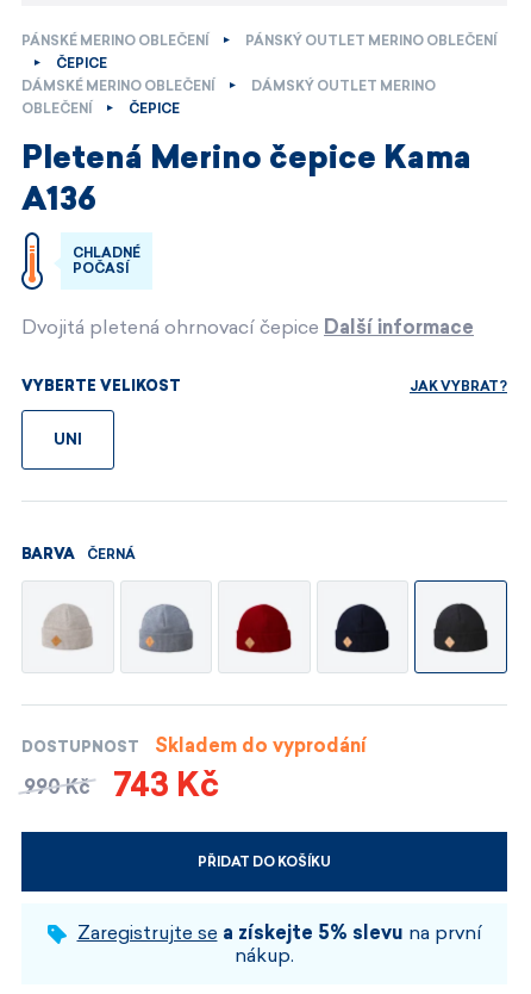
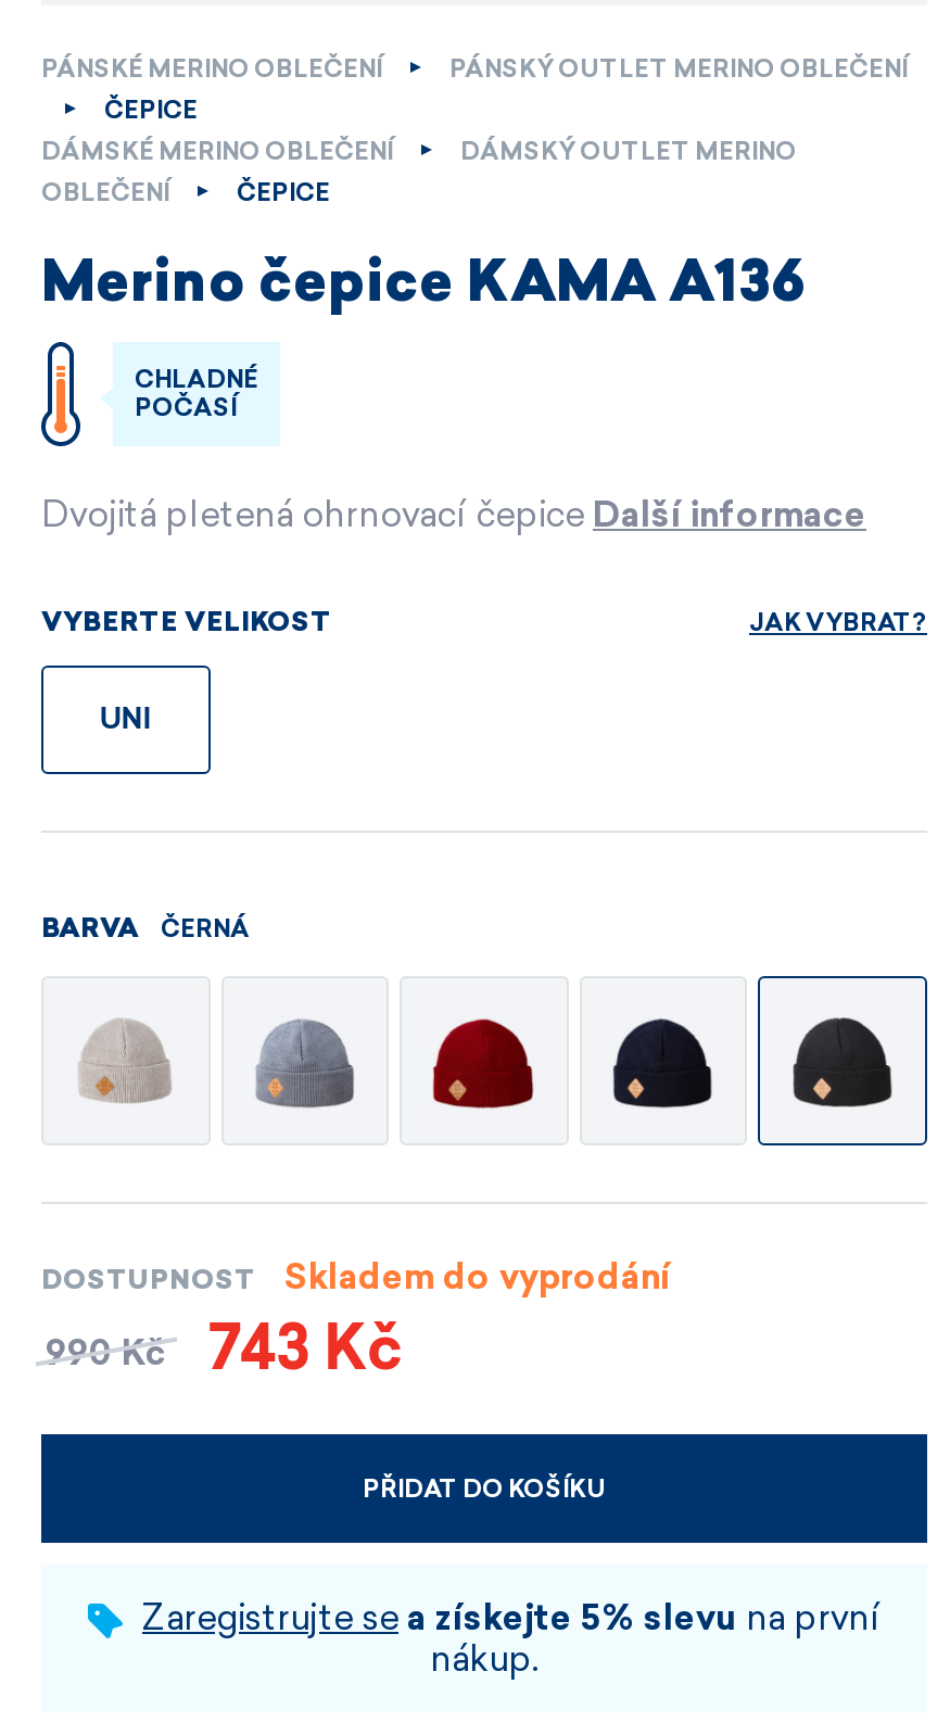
[21,145,471,218] Pletená Merino čepice Kama | A136 -> [41,258,806,315] Merino čepice KAMA A136

